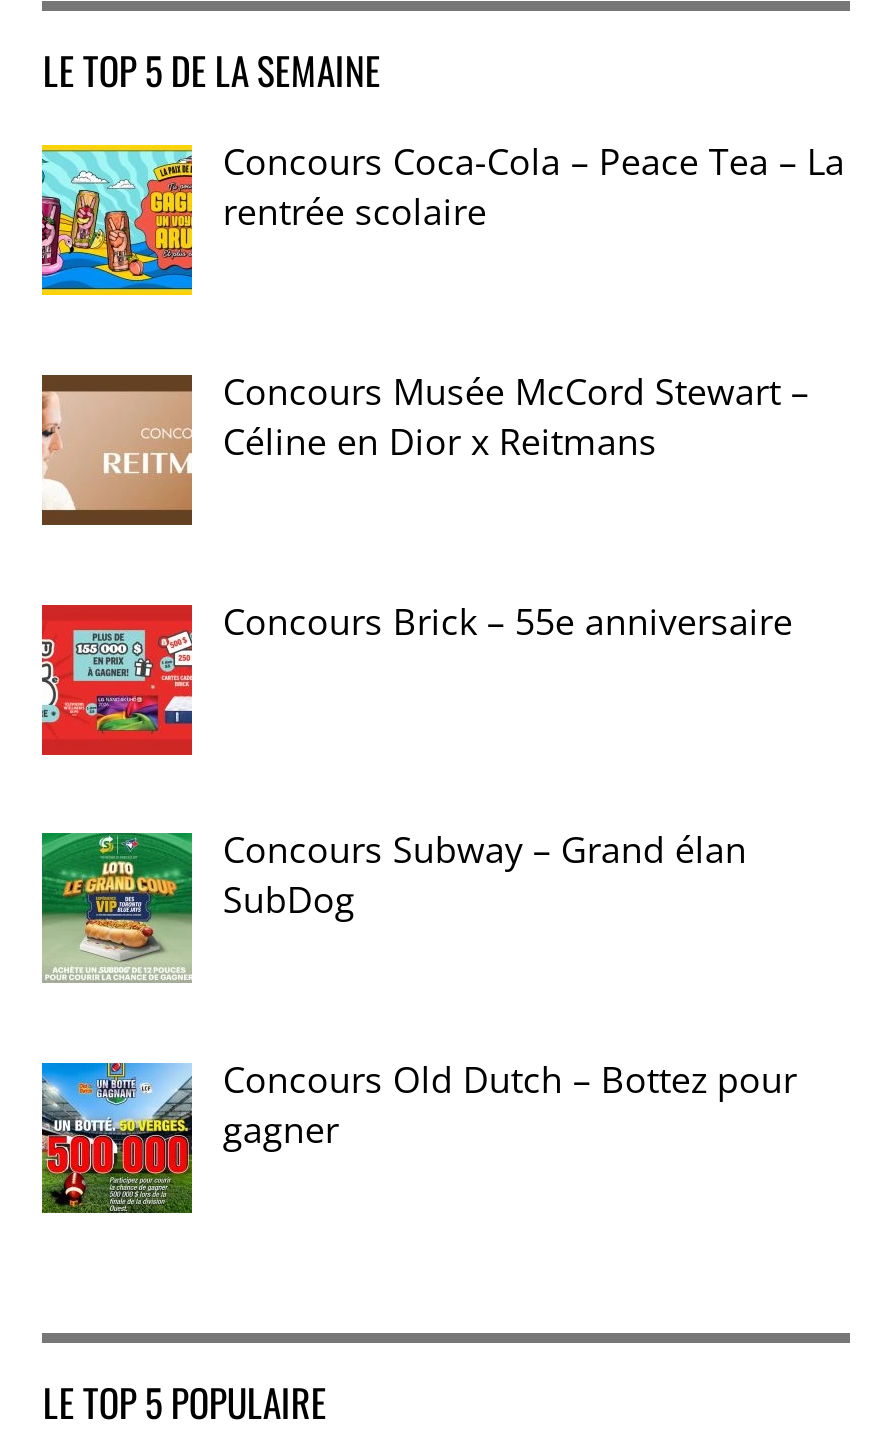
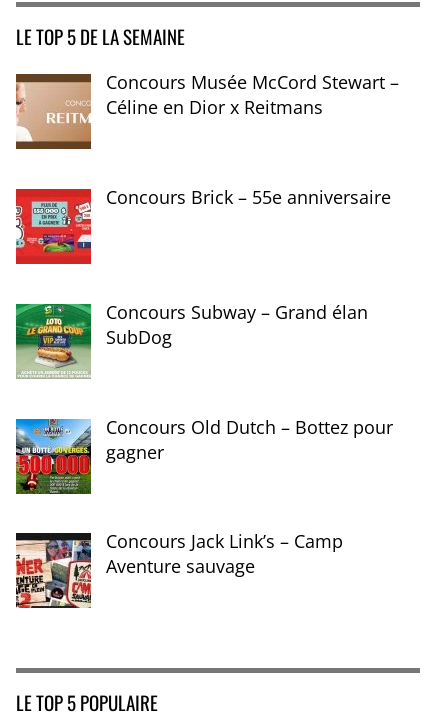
[40,137,845,297] [image] | Concours Coca-Cola – Peace Tea – La | rentrée scolaire -> none
moved [38,367,809,1154] -> [14,70,399,463]: [image] | Concours Musée McCord Stewart – | Céline en Dior x Reitmans | Concours Brick – 55e anniversaire | Concours Subway – Grand élan | SubDog | Concours Old Dutch – Bottez pour | gagner
none -> [15,529,343,609] [image] | Concours Jack Link’s – Camp | Aventure sauvage

